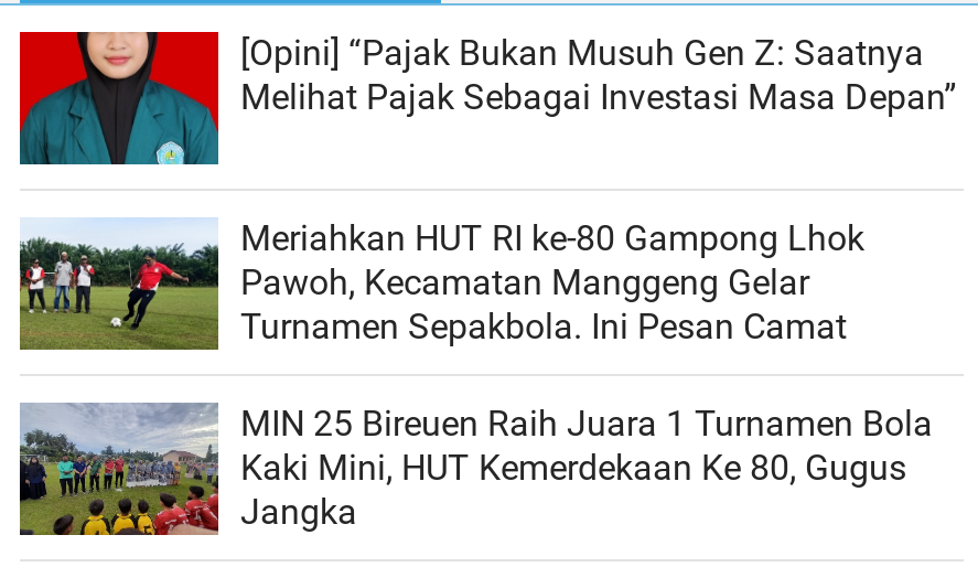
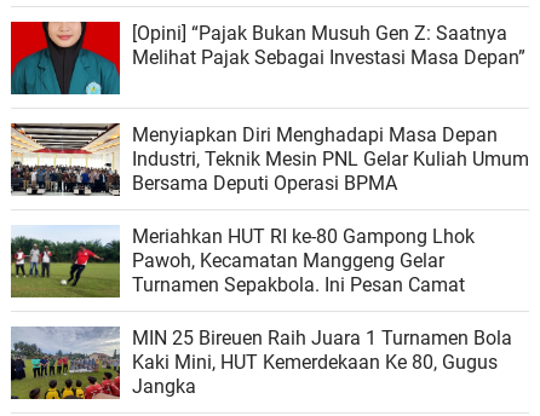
none -> [11,122,529,196] [image] | Menyiapkan Diri Menghadapi Masa Depan | Industri, Teknik Mesin PNL Gelar Kuliah Umum | Bersama Deputi Operasi BPMA

